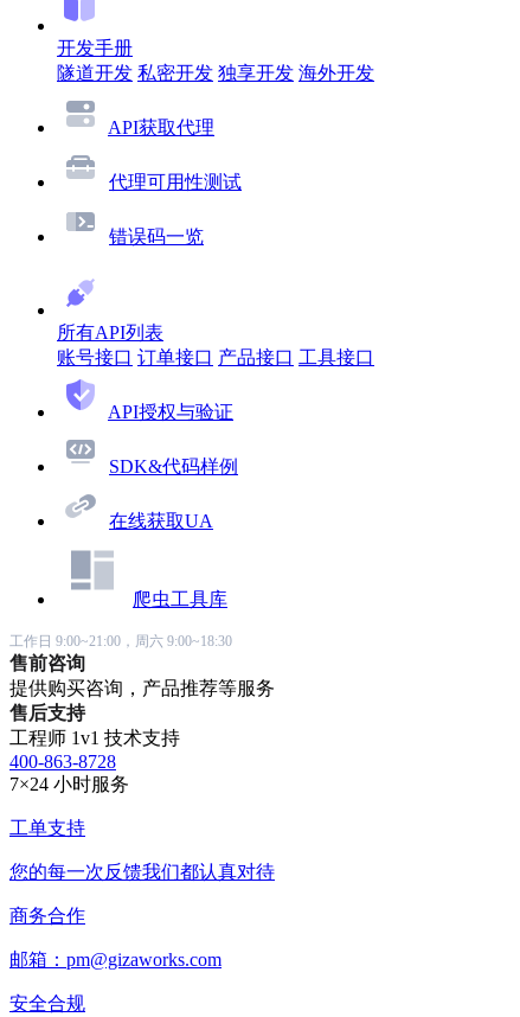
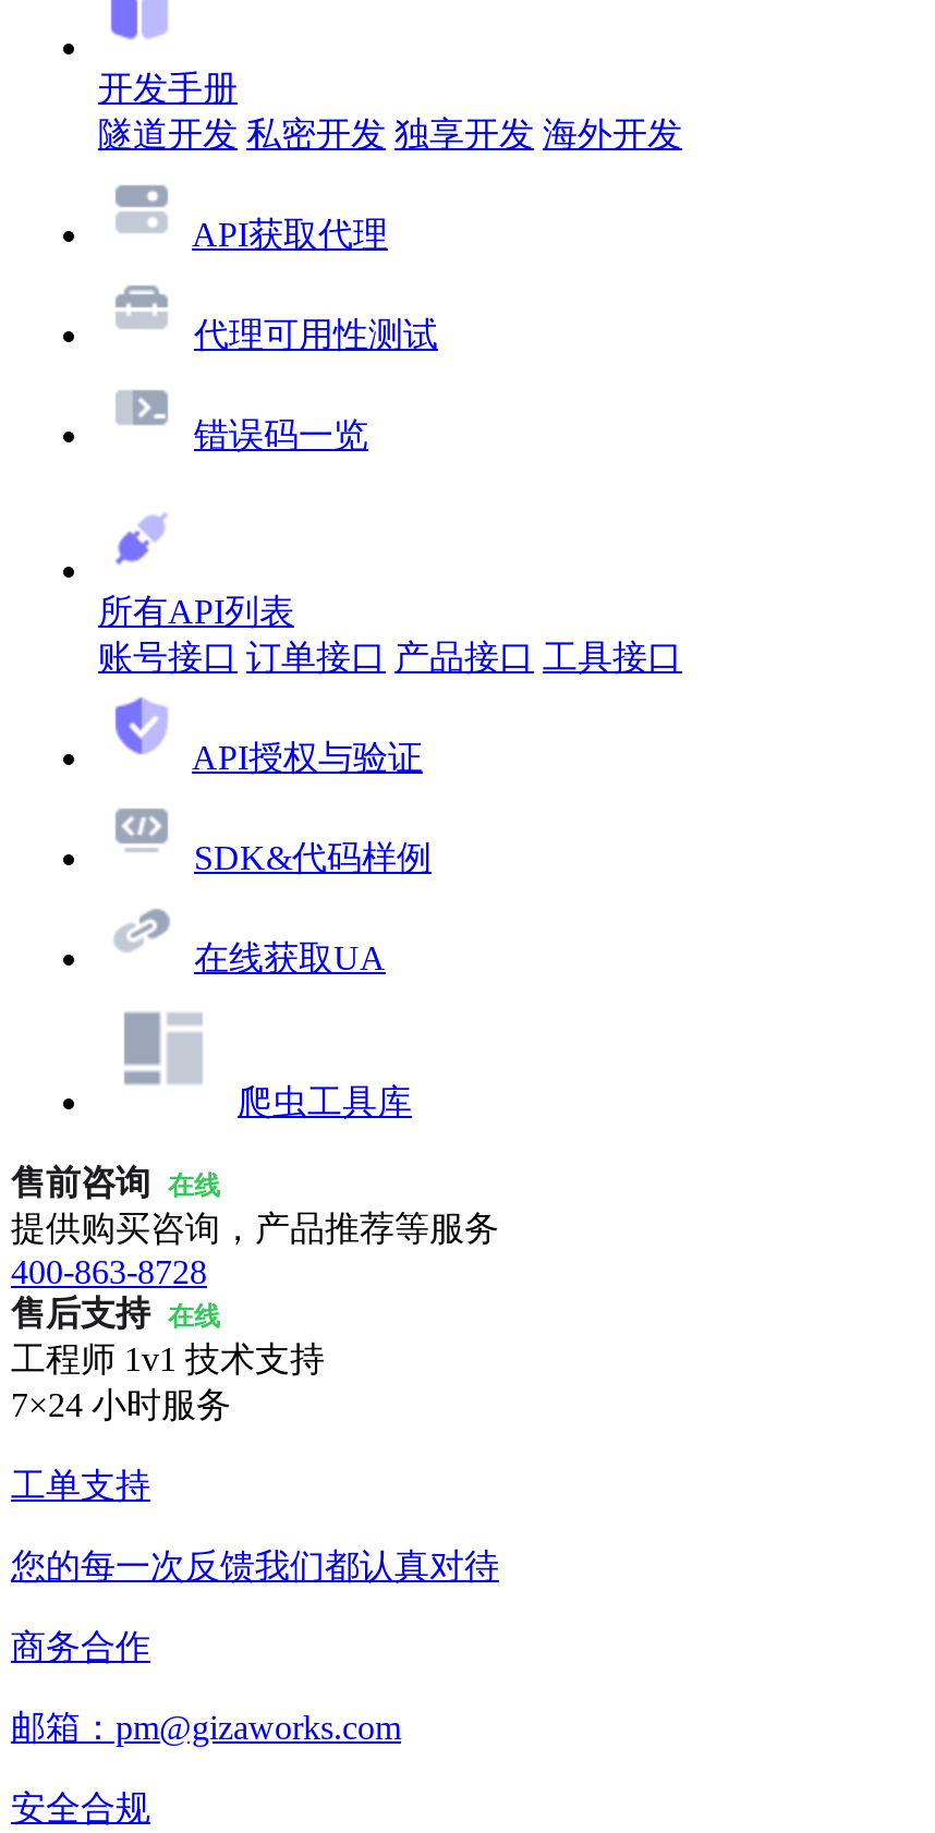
[9,633,232,673] 工作日 9:00~21:00，周六 9:00~18:30 | 售前咨询 -> [11,1164,220,1201] 售前咨询 在线
[9,703,85,723] 售后支持 -> [11,1253,220,1332] 400-863-8728 | 售后支持 在线
[9,751,116,772] 400-863-8728 -> none

